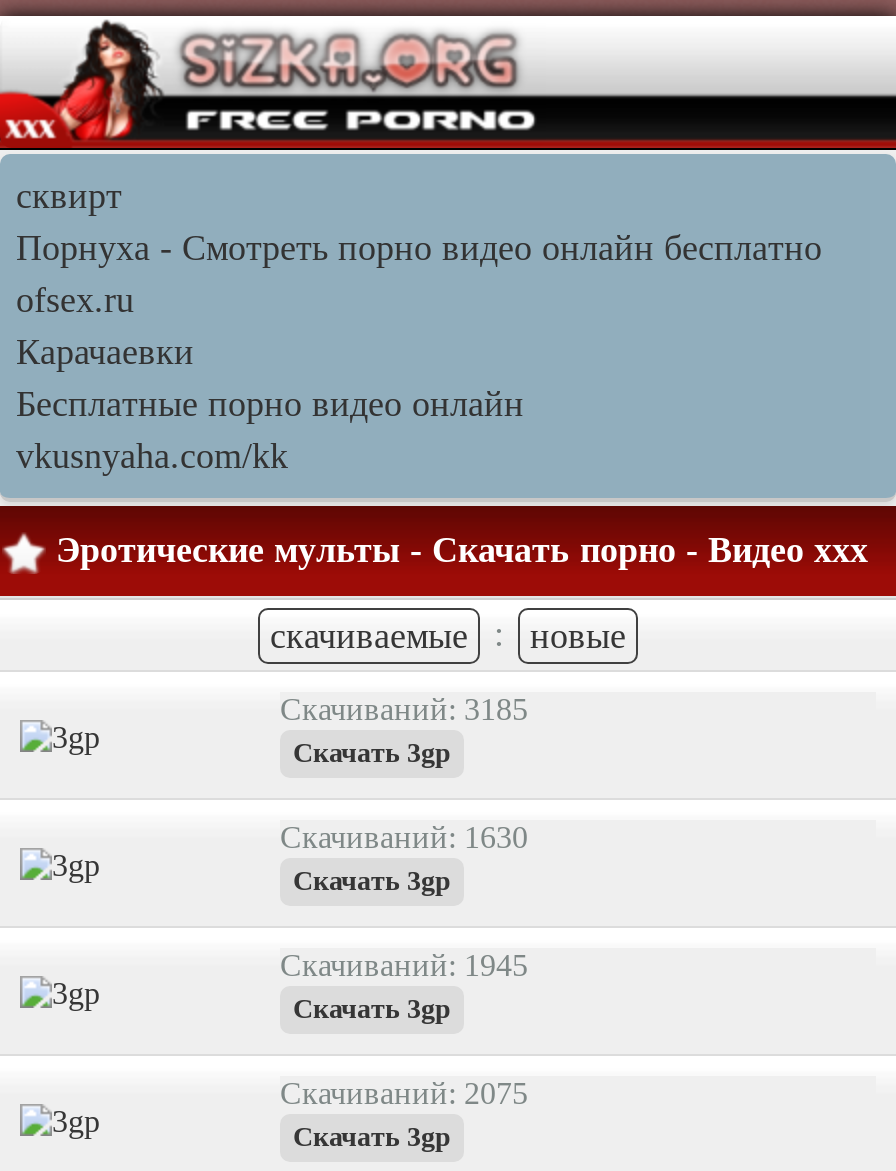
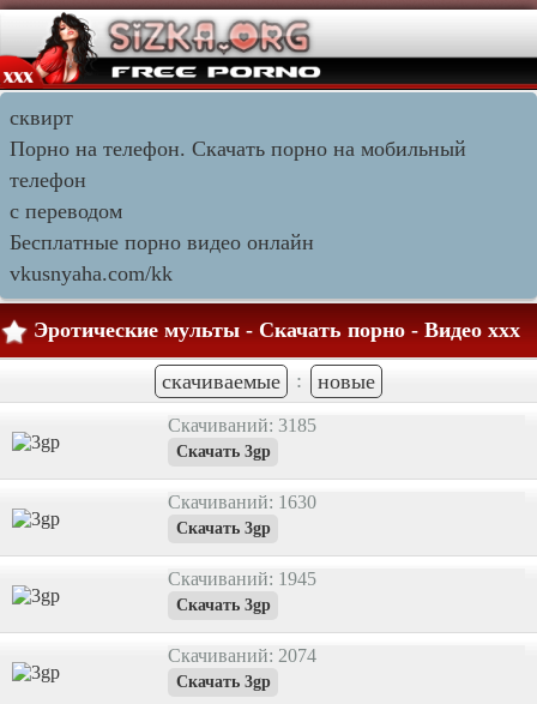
[16,228,822,372] Порнуха - Смотреть порно видео онлайн бесплатно | ofsex.ru | Карачаевки -> [10,137,466,223] Порно на телефон. Скачать порно на мобильный | телефон | с переводом
[280,1076,528,1110] Скачиваний: 2075 -> [168,645,316,666] Скачиваний: 2074

